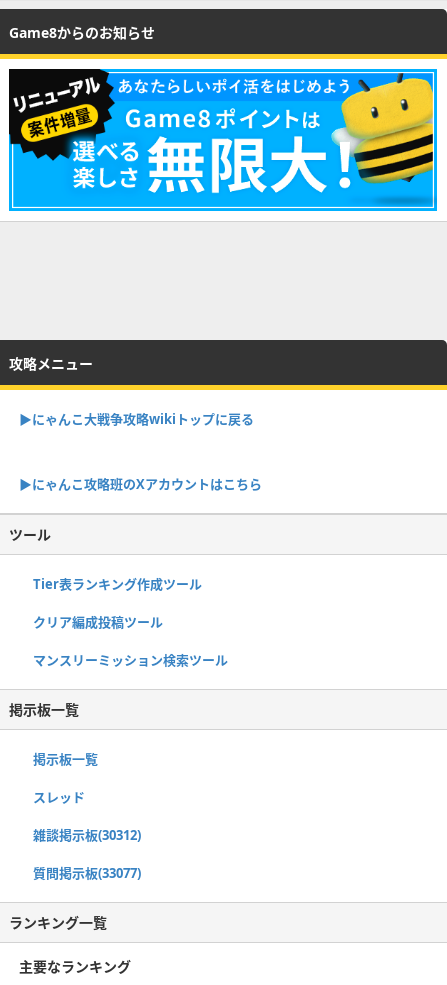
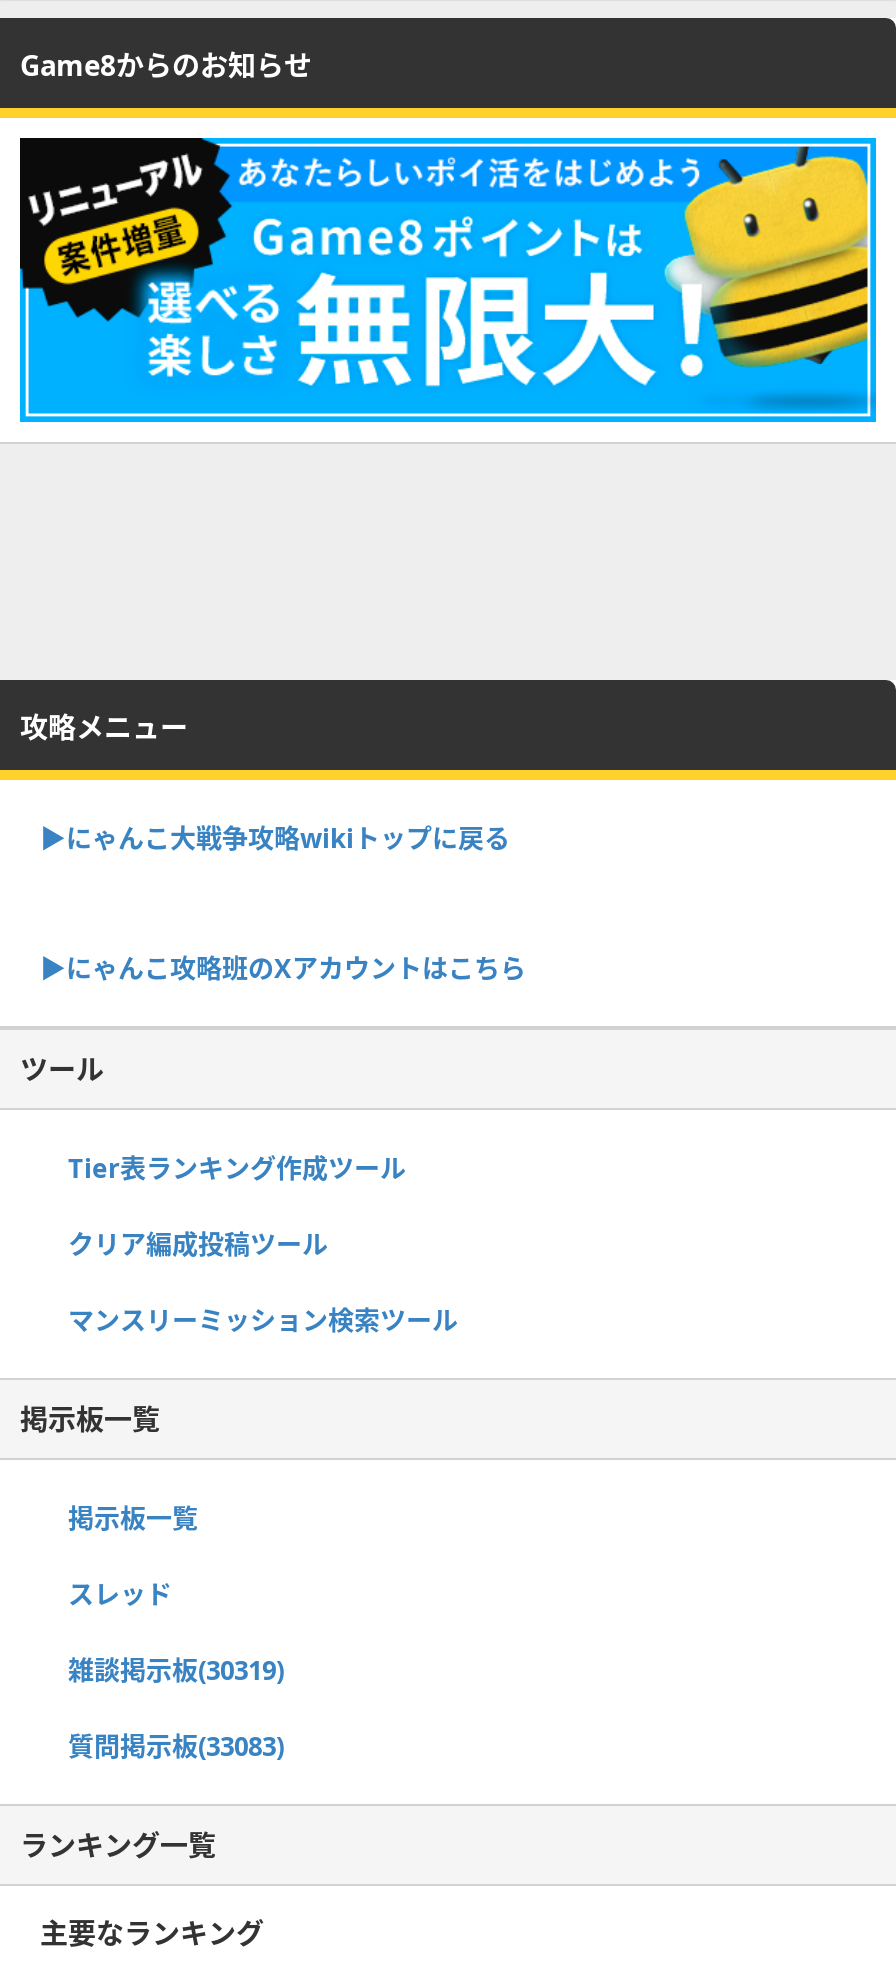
[33,826,141,844] 雑談掲示板(30312) -> [68,1652,284,1688] 雑談掲示板(30319)
[33,864,141,882] 質問掲示板(33077) -> [68,1728,284,1764] 質問掲示板(33083)

